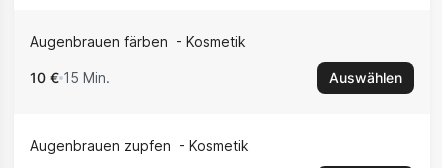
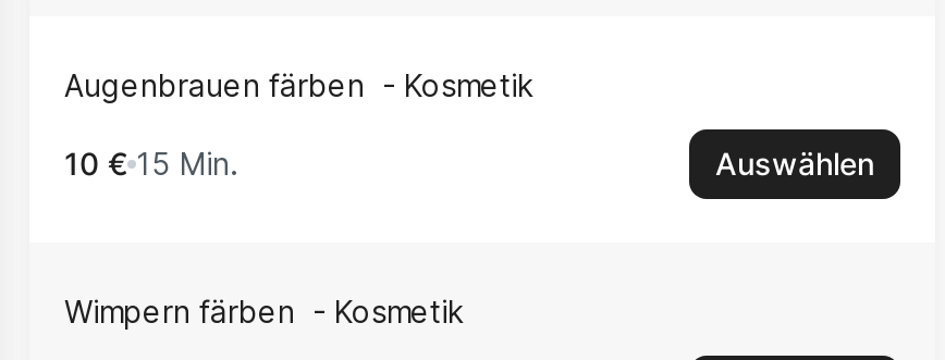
[30,137,171,154] Augenbrauen zupfen -> [64,293,295,330] Wimpern färben

